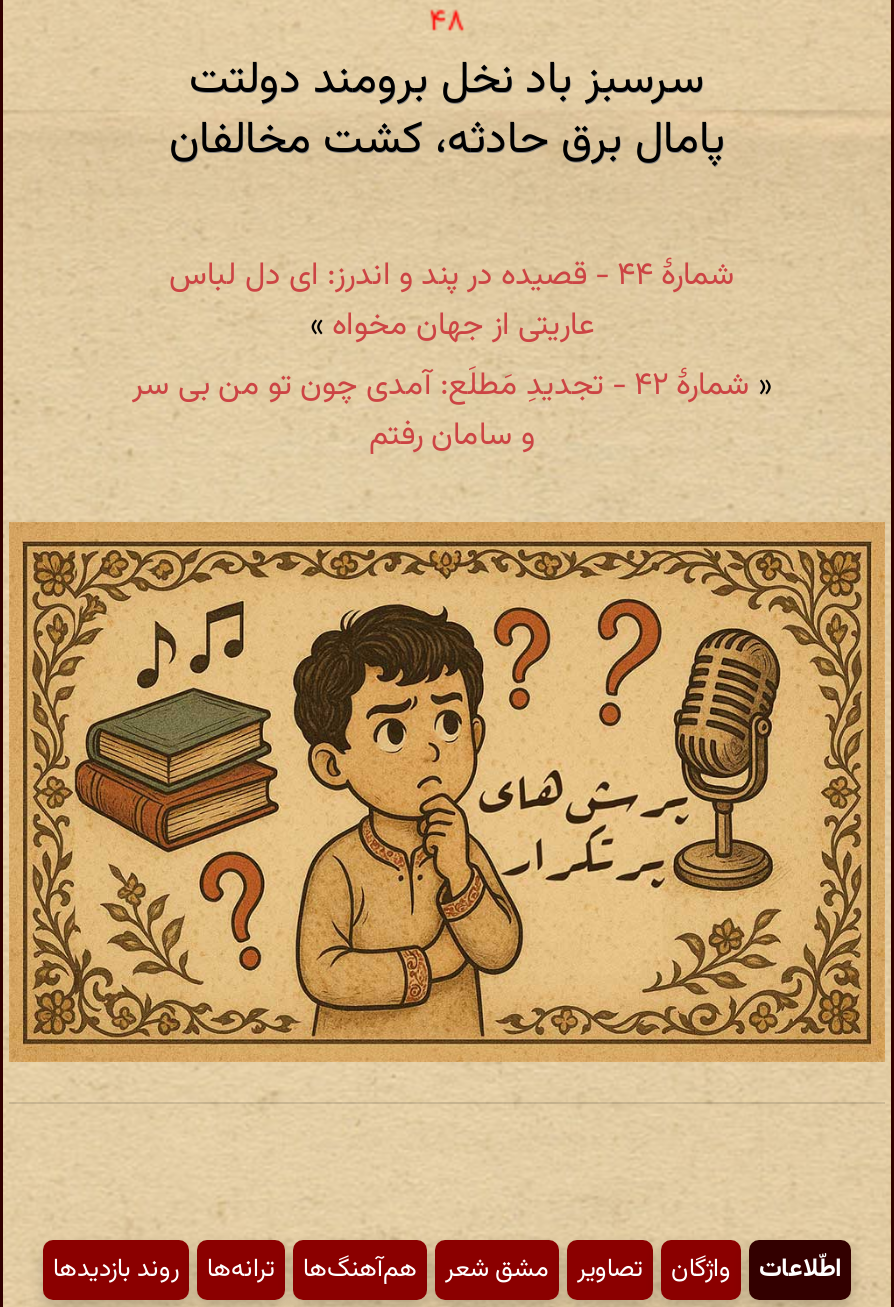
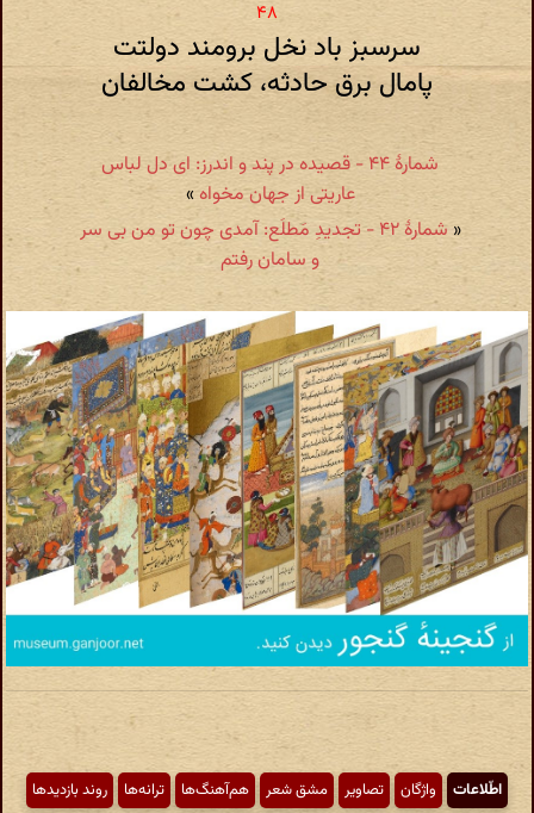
[9,522,885,1064] [image] -> [5,310,529,668] [image]

